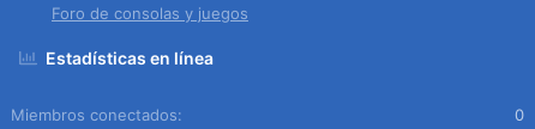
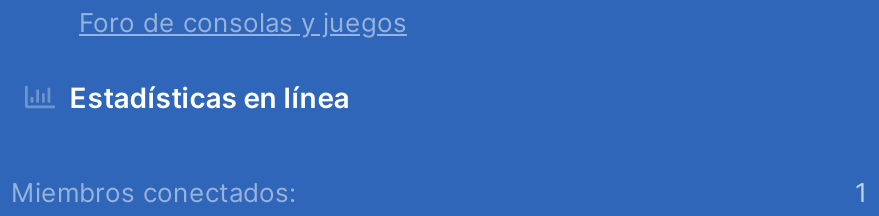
[515,105,524,124] 0 -> [855,175,867,207] 1

